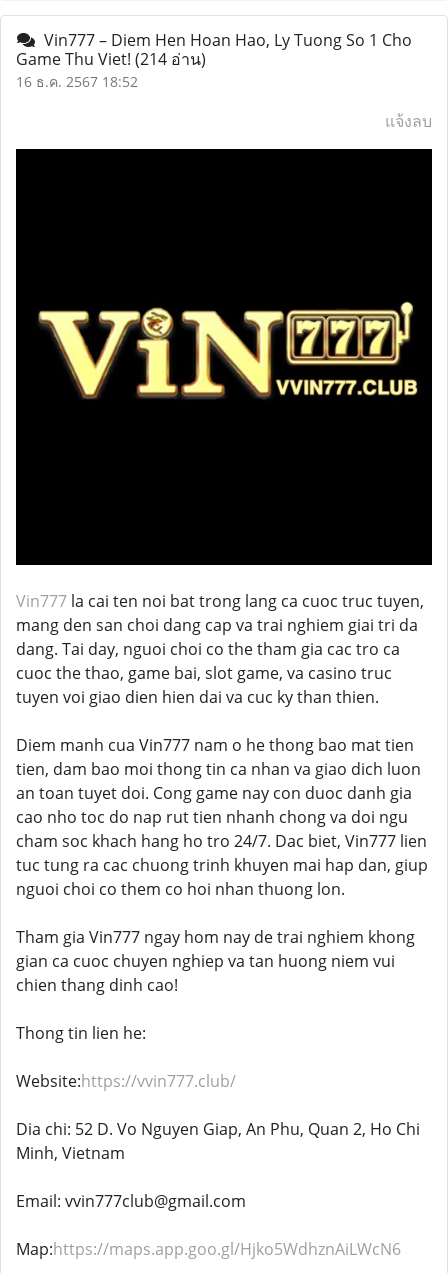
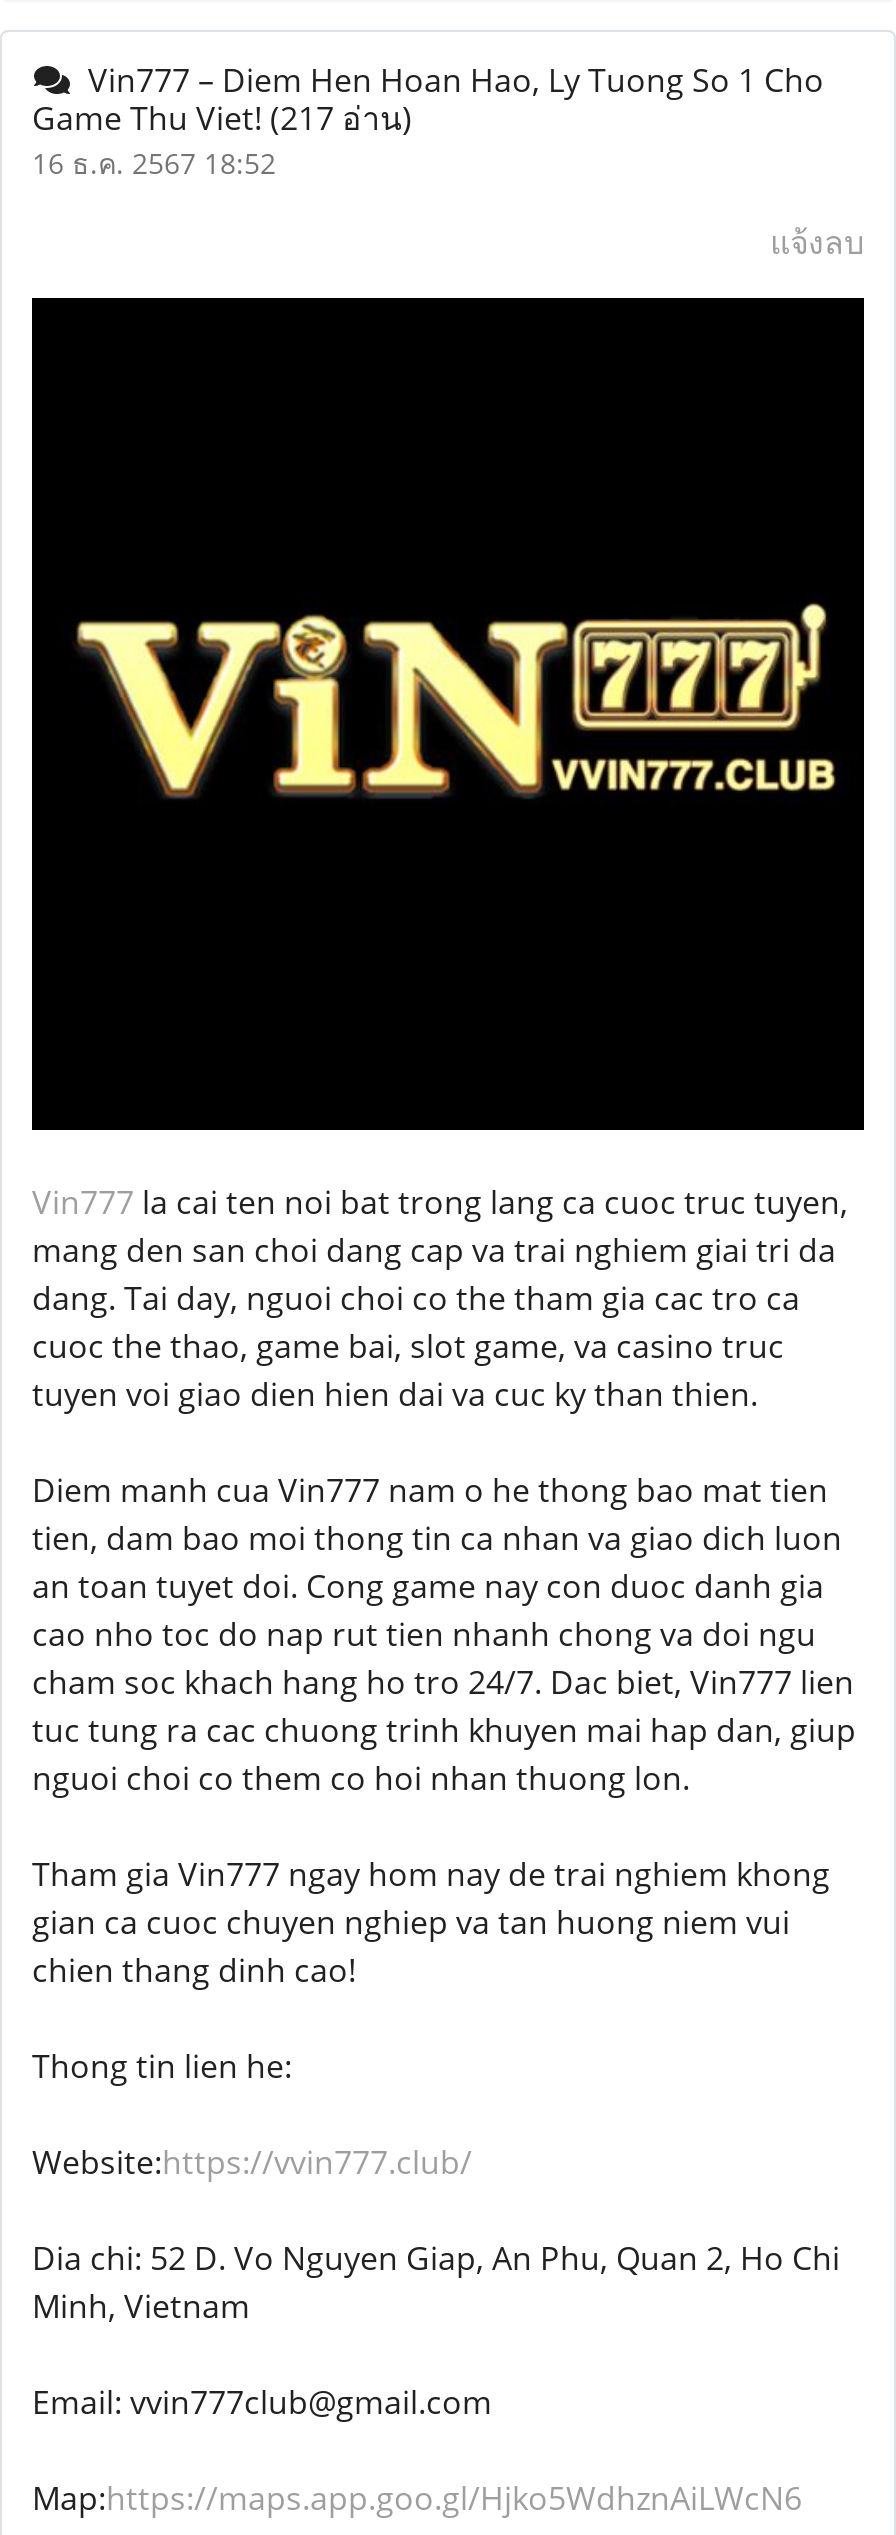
[16,48,206,70] Game Thu Viet! (214 อ่าน) -> [32,96,412,140] Game Thu Viet! (217 อ่าน)

